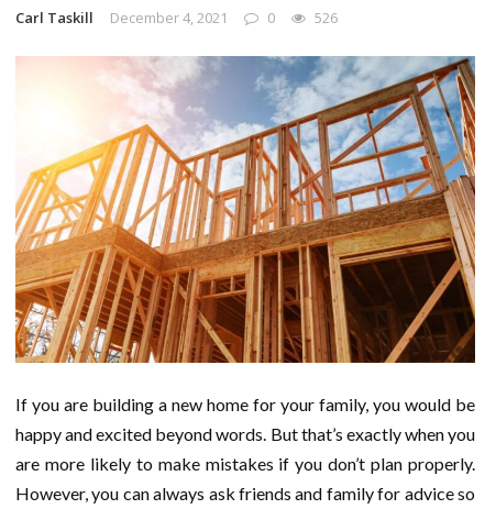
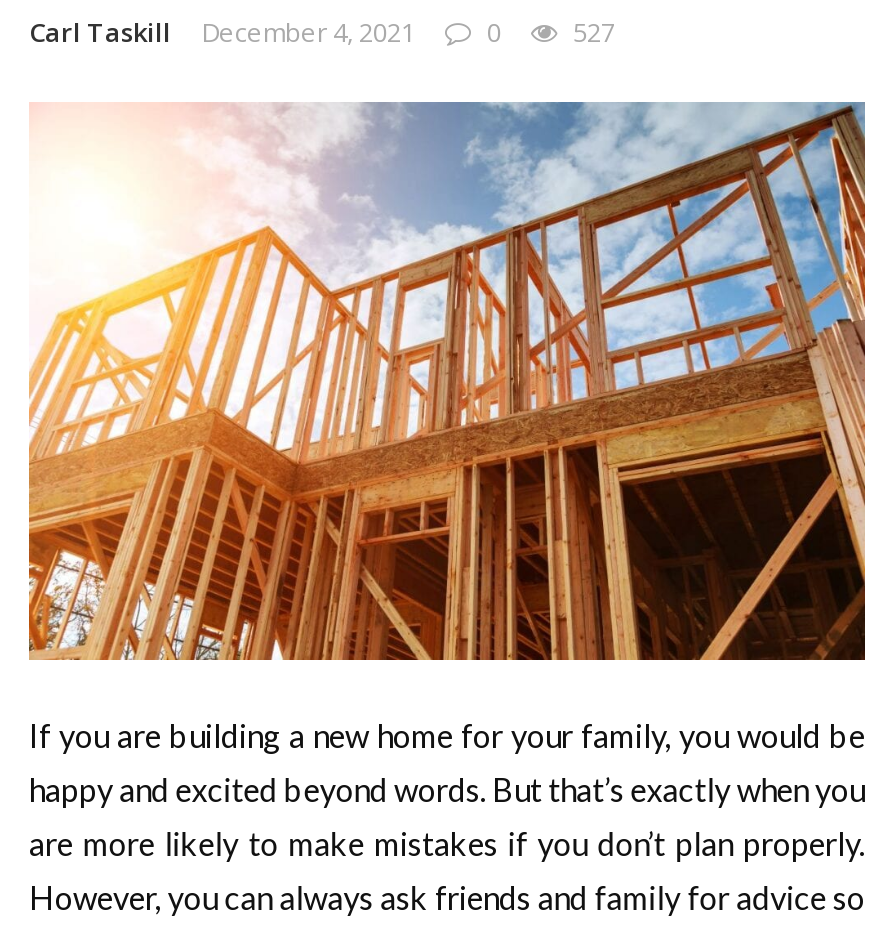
[15,8,338,27] Carl Taskill December 4, 2021 0 526 -> [29,14,615,50] Carl Taskill December 4, 2021 0 527

